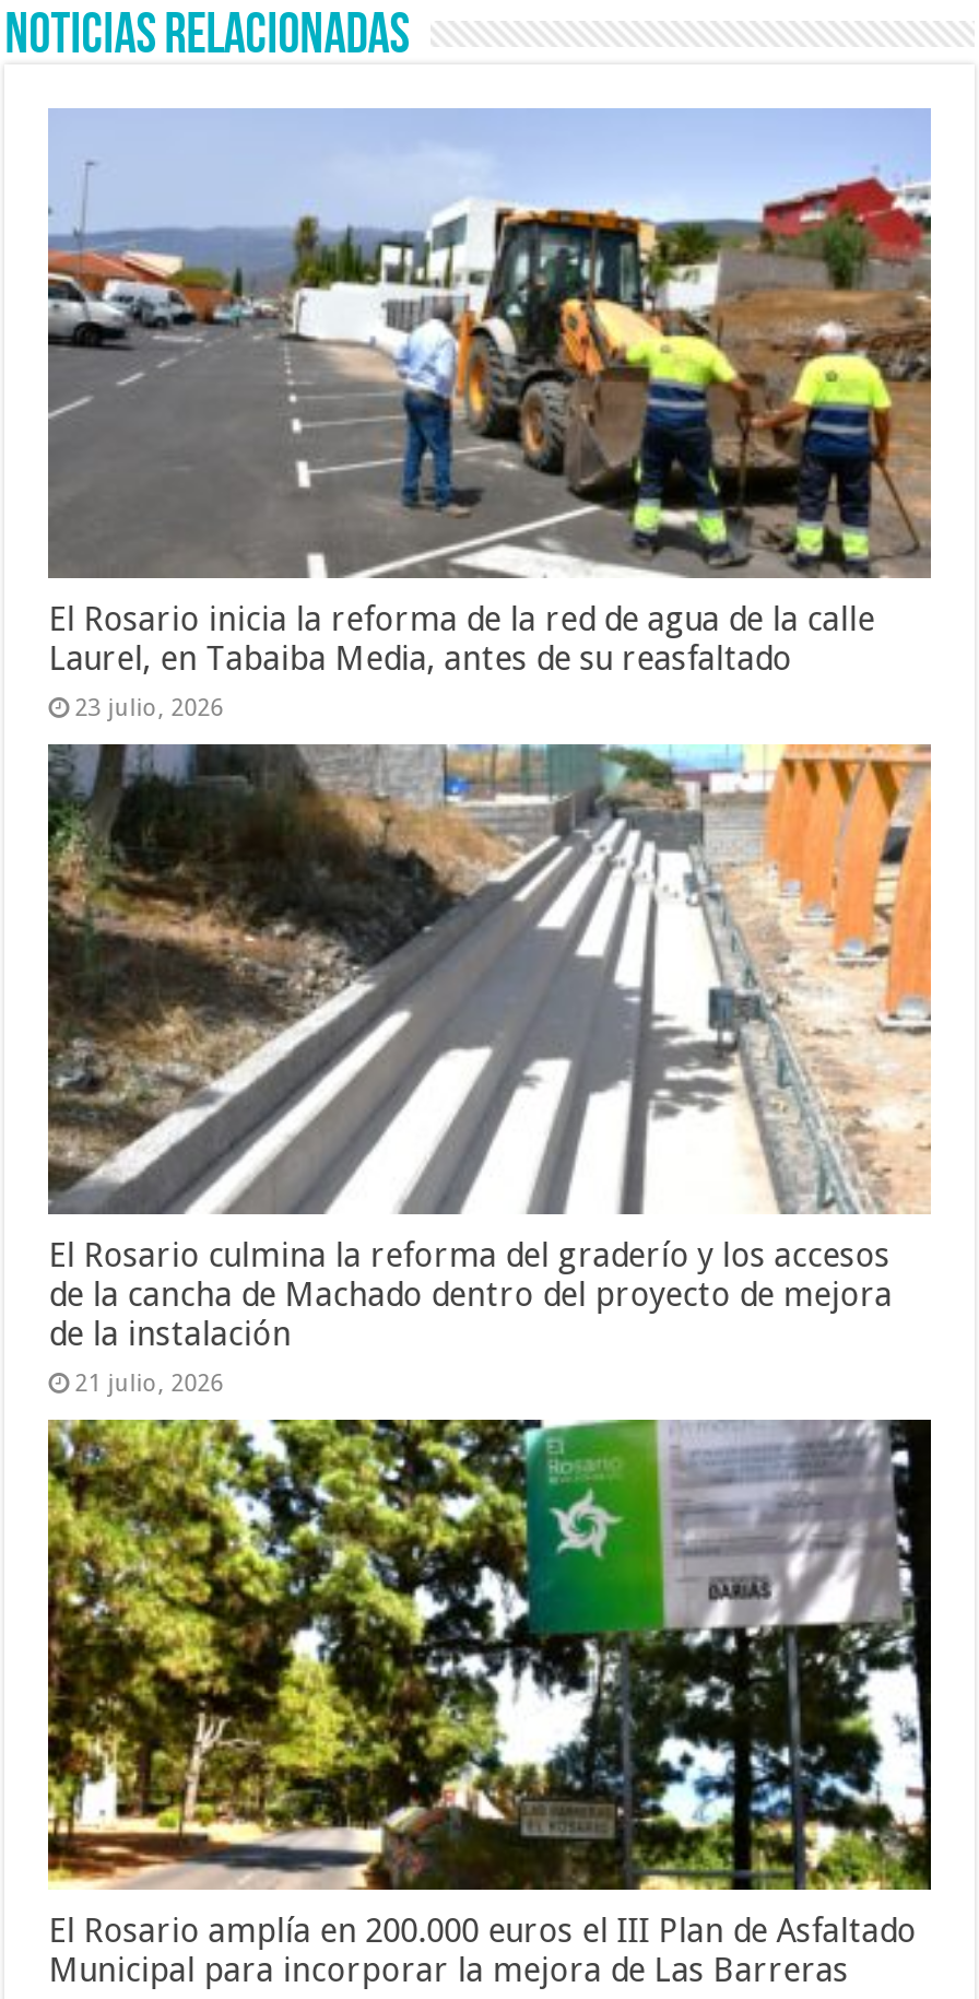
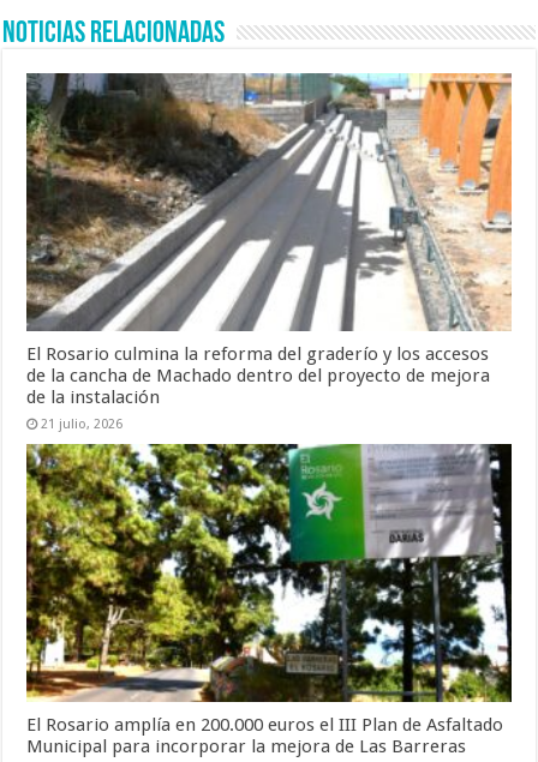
[46,108,933,723] [image] | El Rosario inicia la reforma de la red de agua de la calle | Laurel, en Tabaiba Media, antes de su reasfaltado | 23 julio, 2026 -> none

